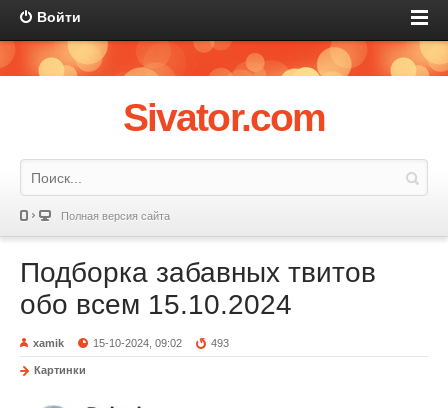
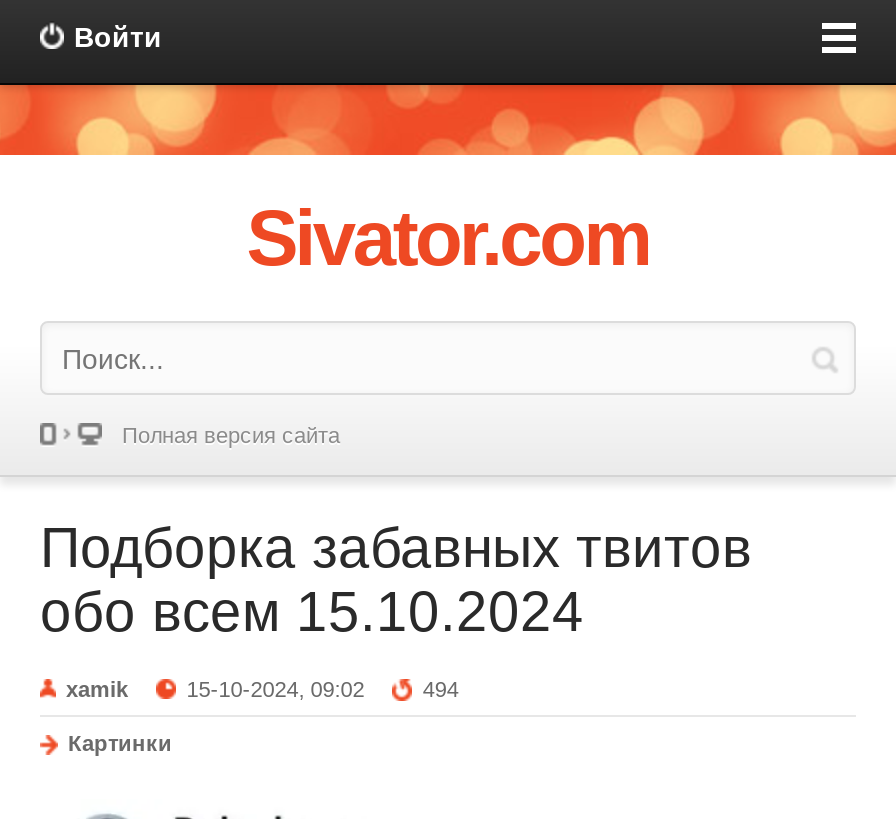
[211,337,229,349] 493 -> [423,677,459,701] 494

